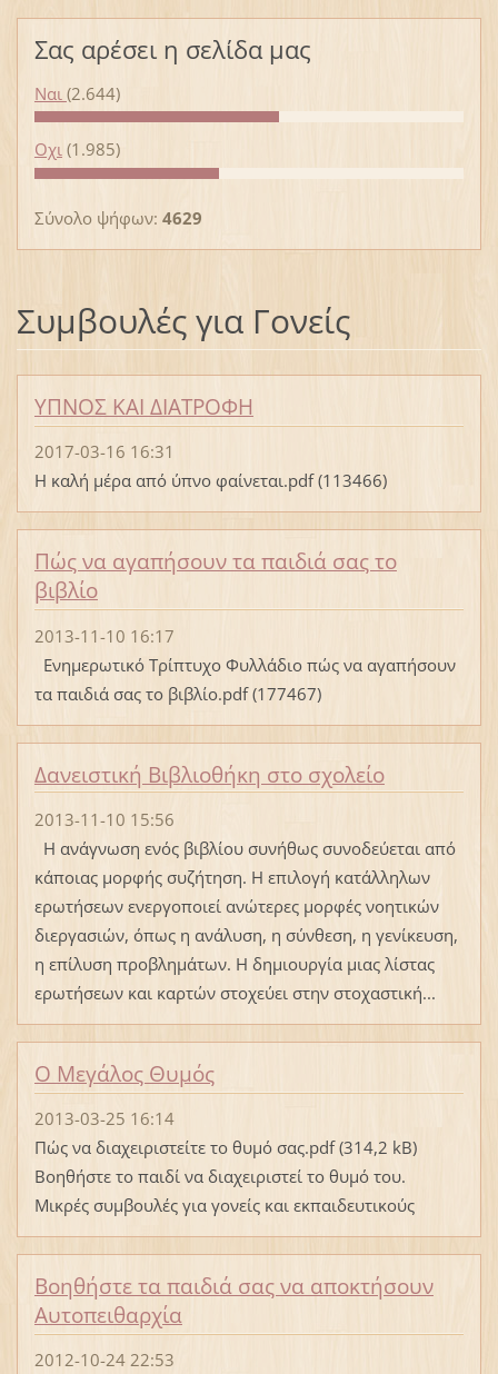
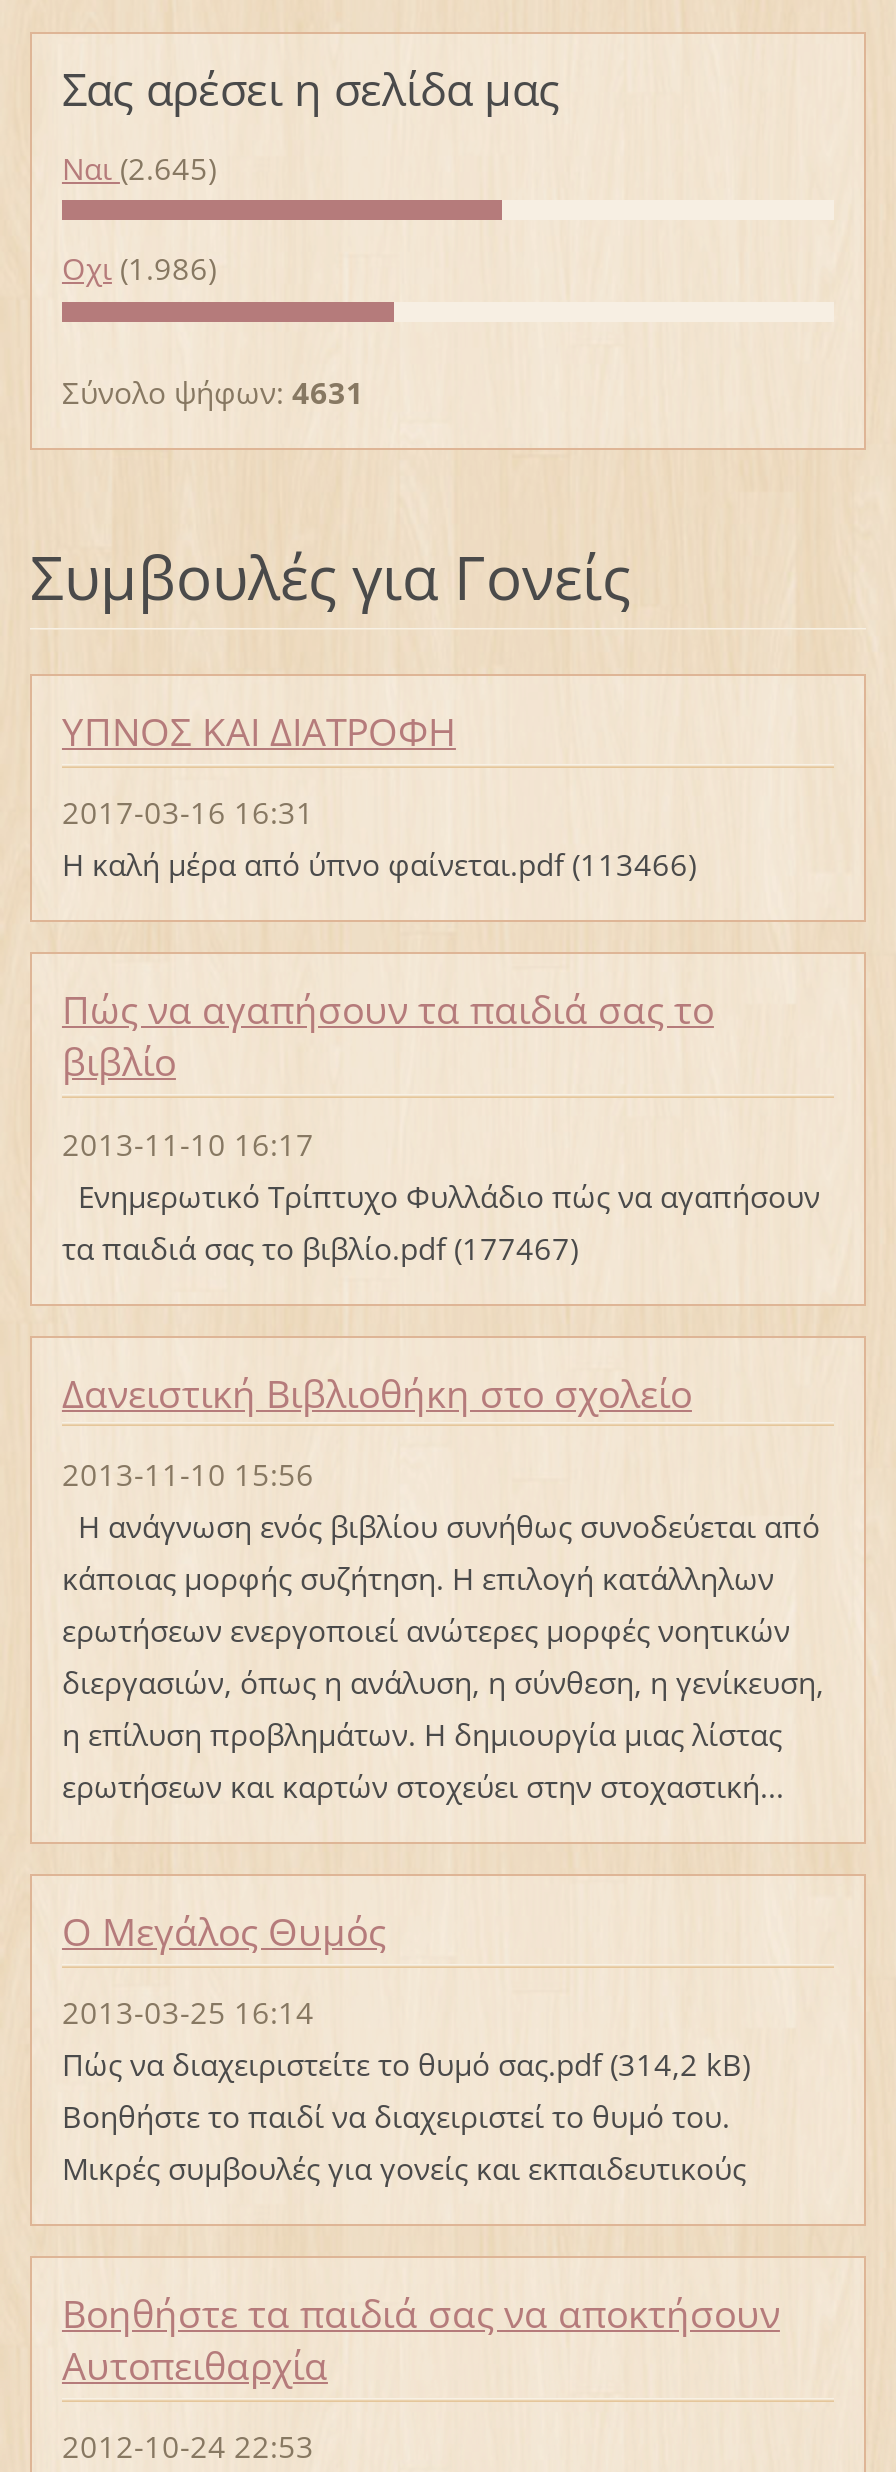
[34,82,120,104] Ναι (2.644) -> [62,148,216,188] Ναι (2.645)
[34,138,120,161] Οχι (1.985) -> [62,249,216,289] Οχι (1.986)
[34,207,202,229] Σύνολο ψήφων: 4629 -> [62,373,364,413] Σύνολο ψήφων: 4631

